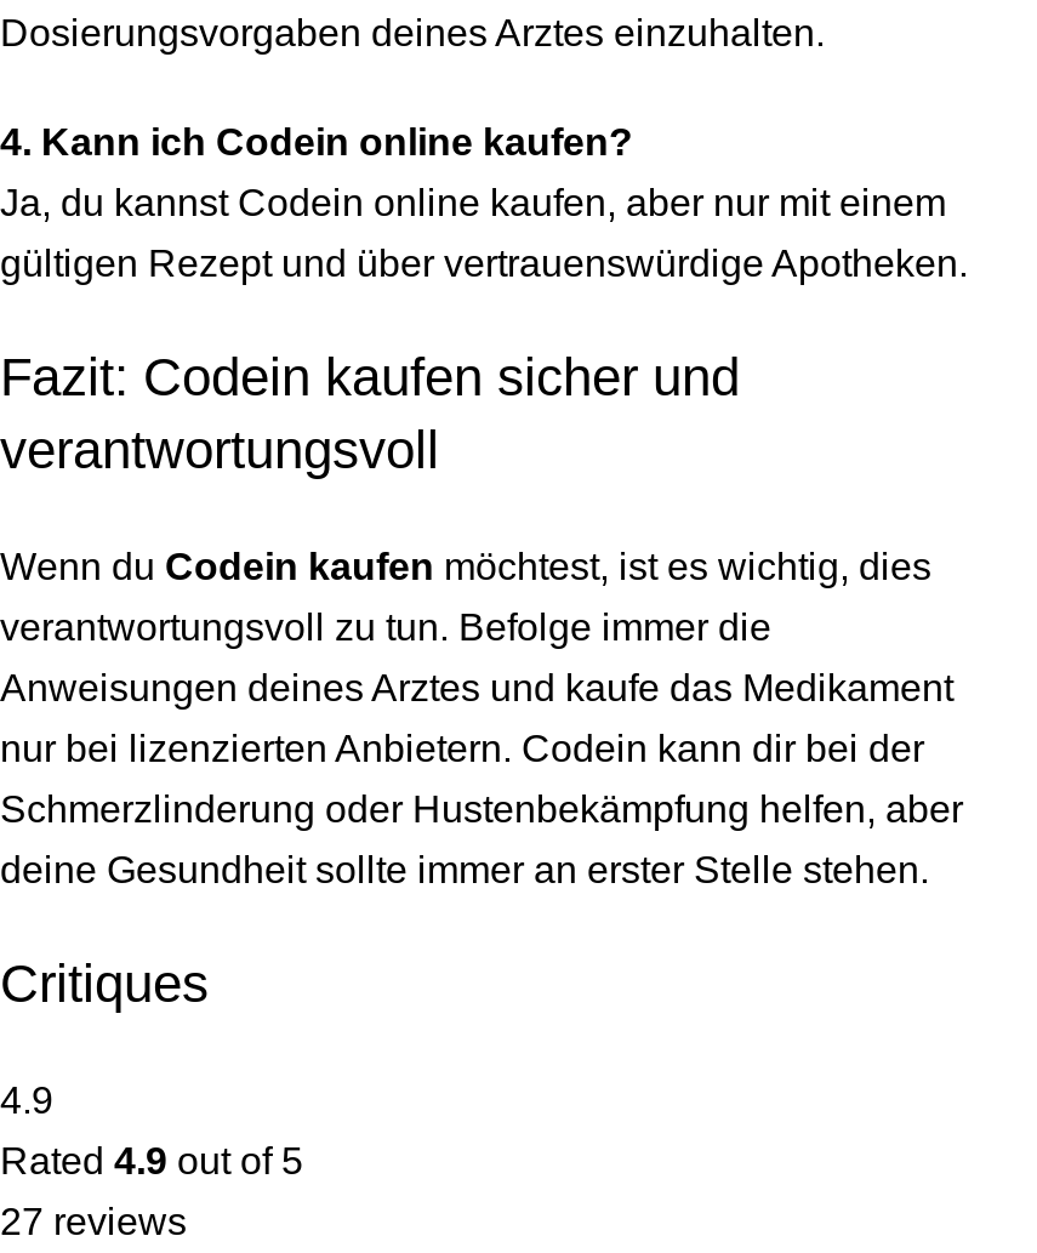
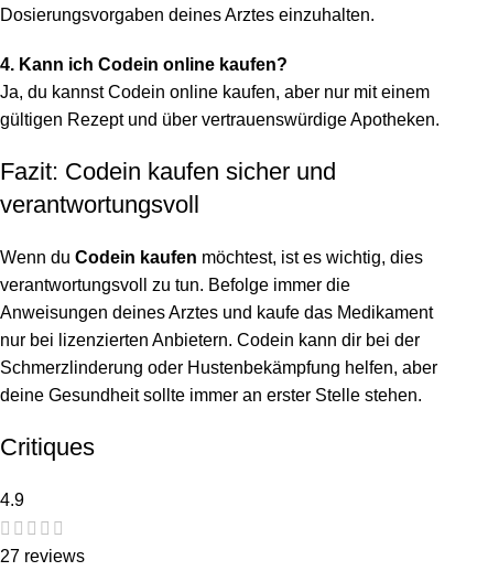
[0,1140,303,1181] Rated 4.9 out of 5 -> none

